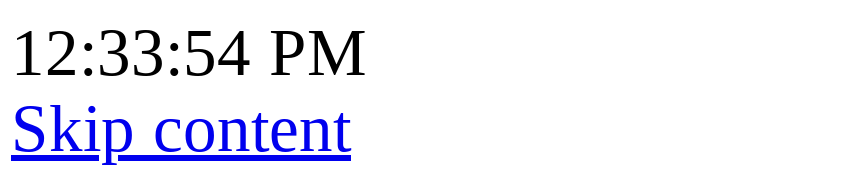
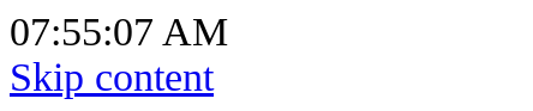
[11,15,367,89] 12:33:54 PM -> [10,10,228,54] 07:55:07 AM

